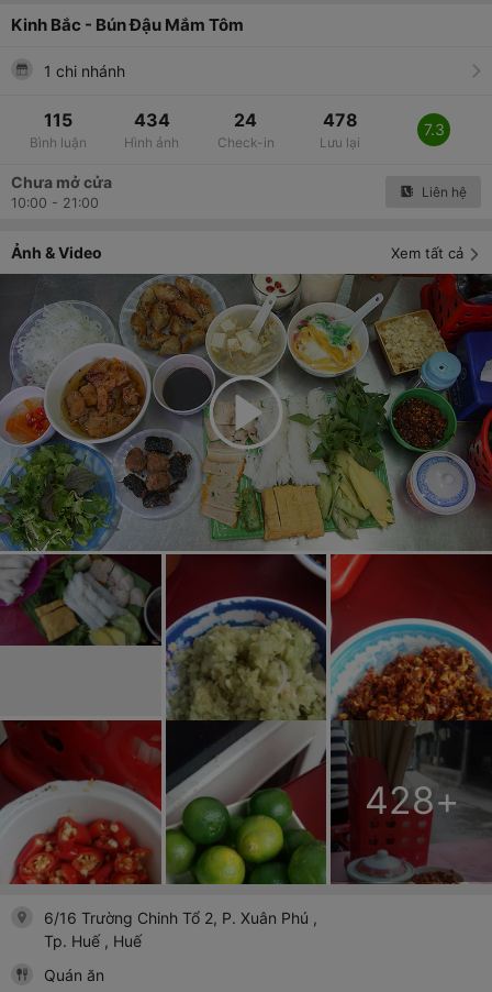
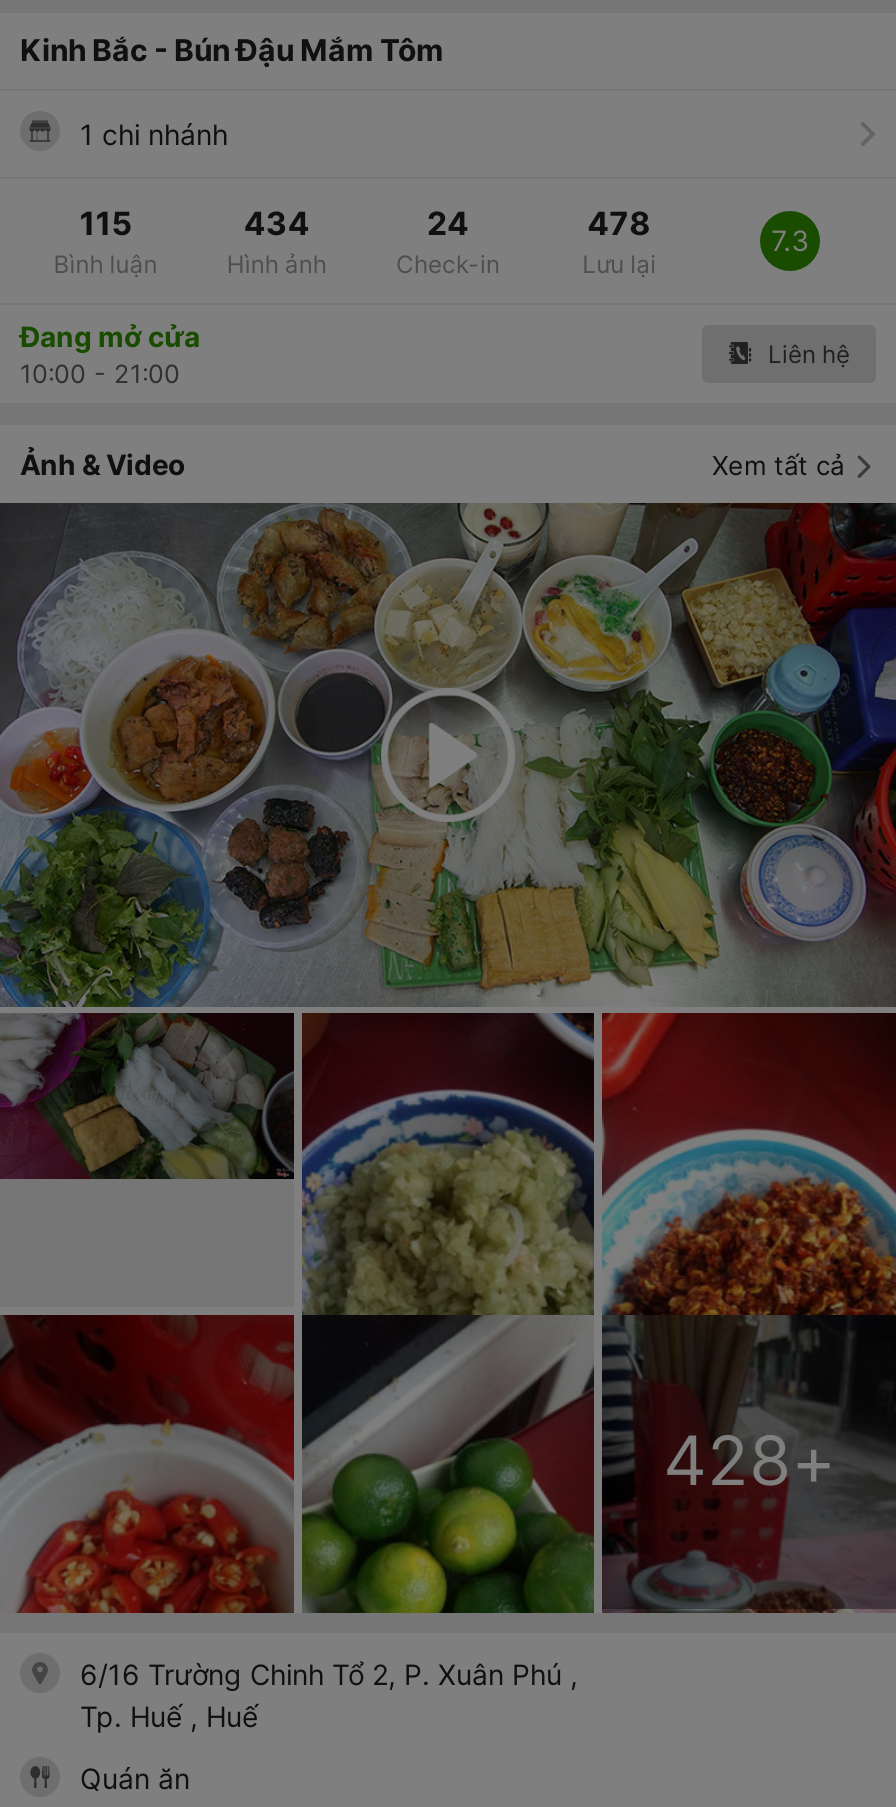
[11,173,112,192] Chưa mở cửa -> [20,319,200,353] Đang mở cửa

